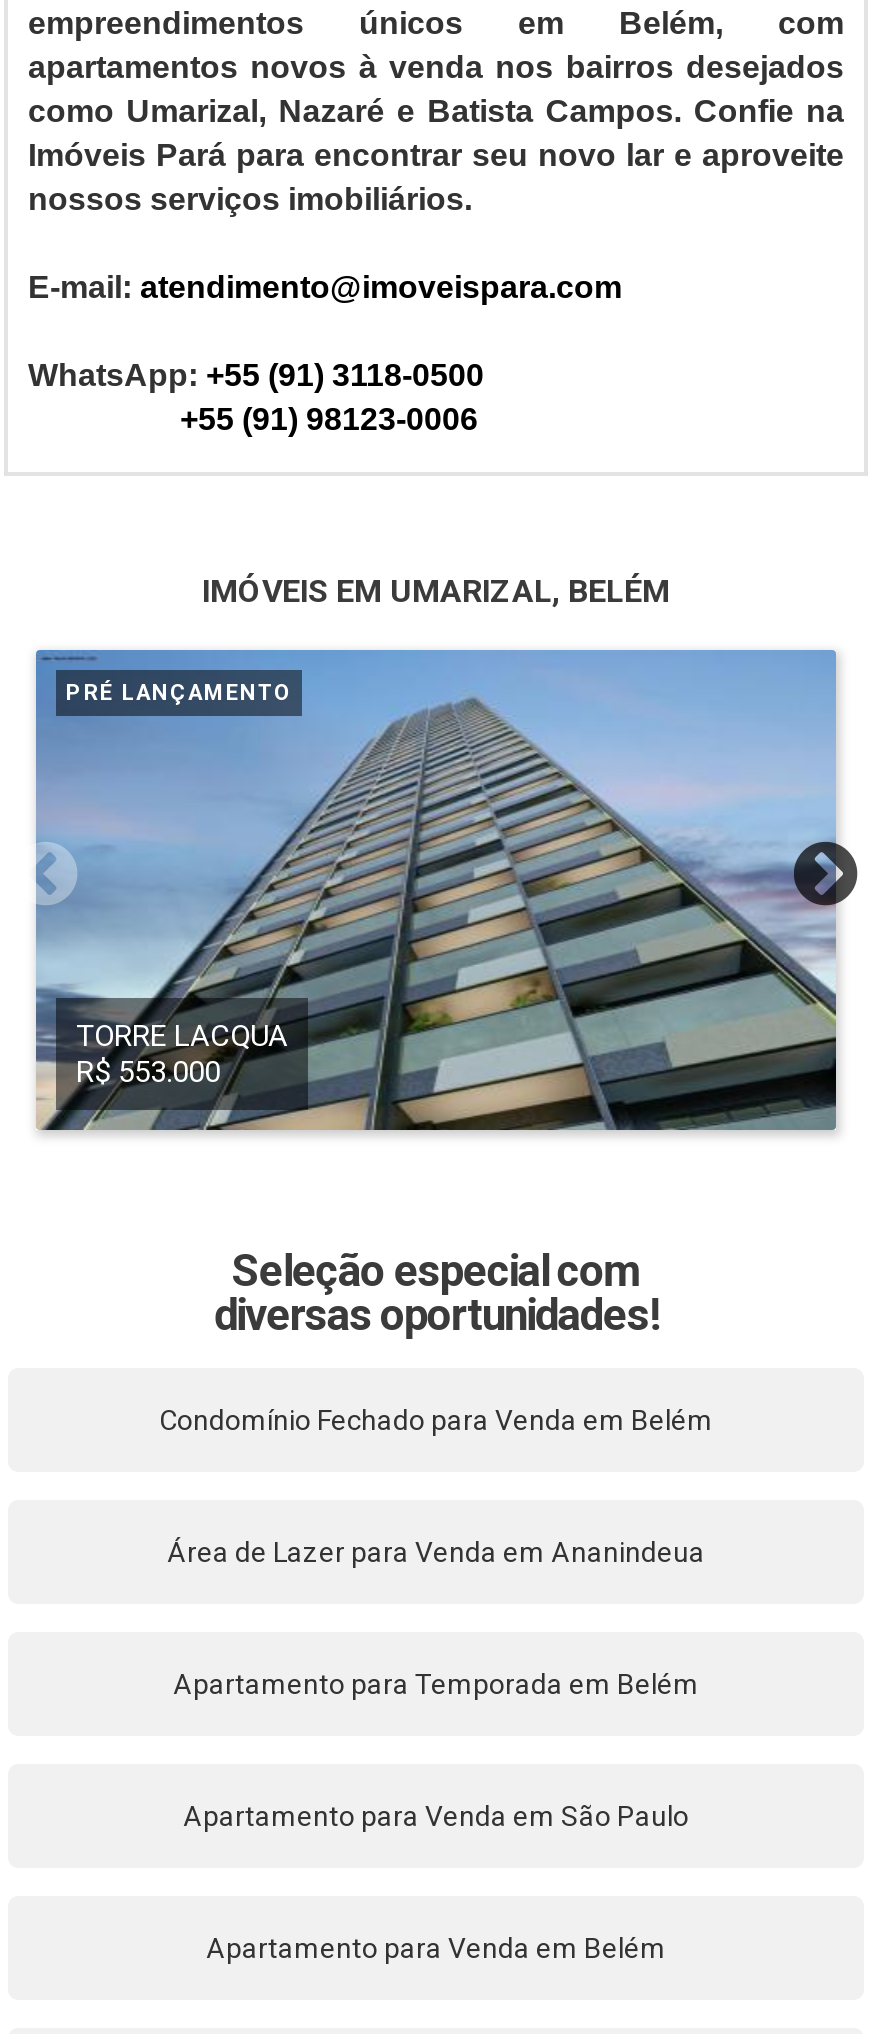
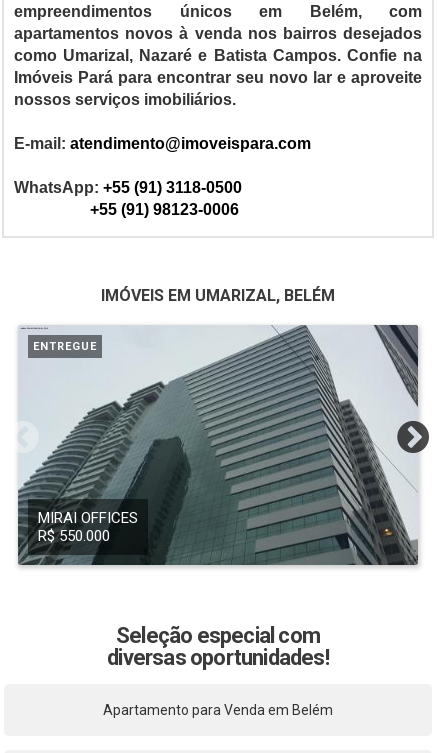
[34,648,838,1130] [image] | TORRE LACQUA | R$ 553.000 -> [17,324,419,566] [image] | MIRAI OFFICES | R$ 550.000
[66,680,292,706] PRÉ LANÇAMENTO -> [33,340,97,353] ENTREGUE
[159,1404,713,1436] Condomínio Fechado para Venda em Belém -> none
[167,1536,705,1568] Área de Lazer para Venda em Ananindeua -> none
[173,1668,699,1700] Apartamento para Temporada em Belém -> none
[183,1800,689,1832] Apartamento para Venda em São Paulo -> none

